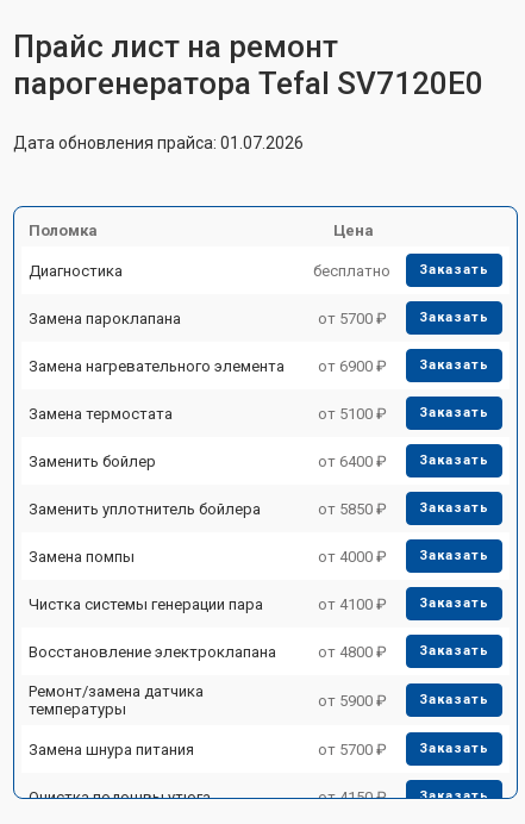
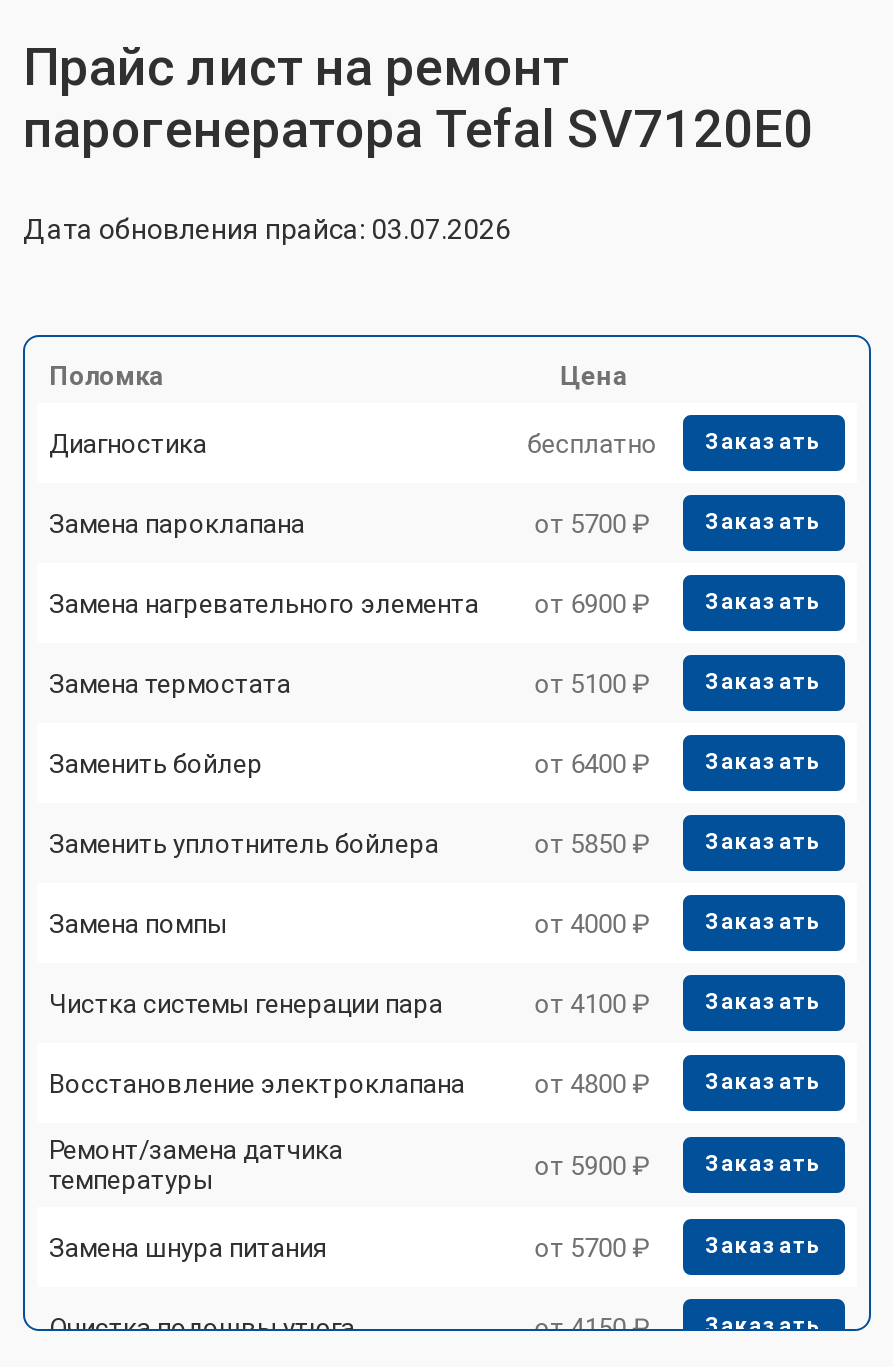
[13,133,304,152] Дата обновления прайса: 01.07.2026 -> [23,213,511,245] Дата обновления прайса: 03.07.2026

